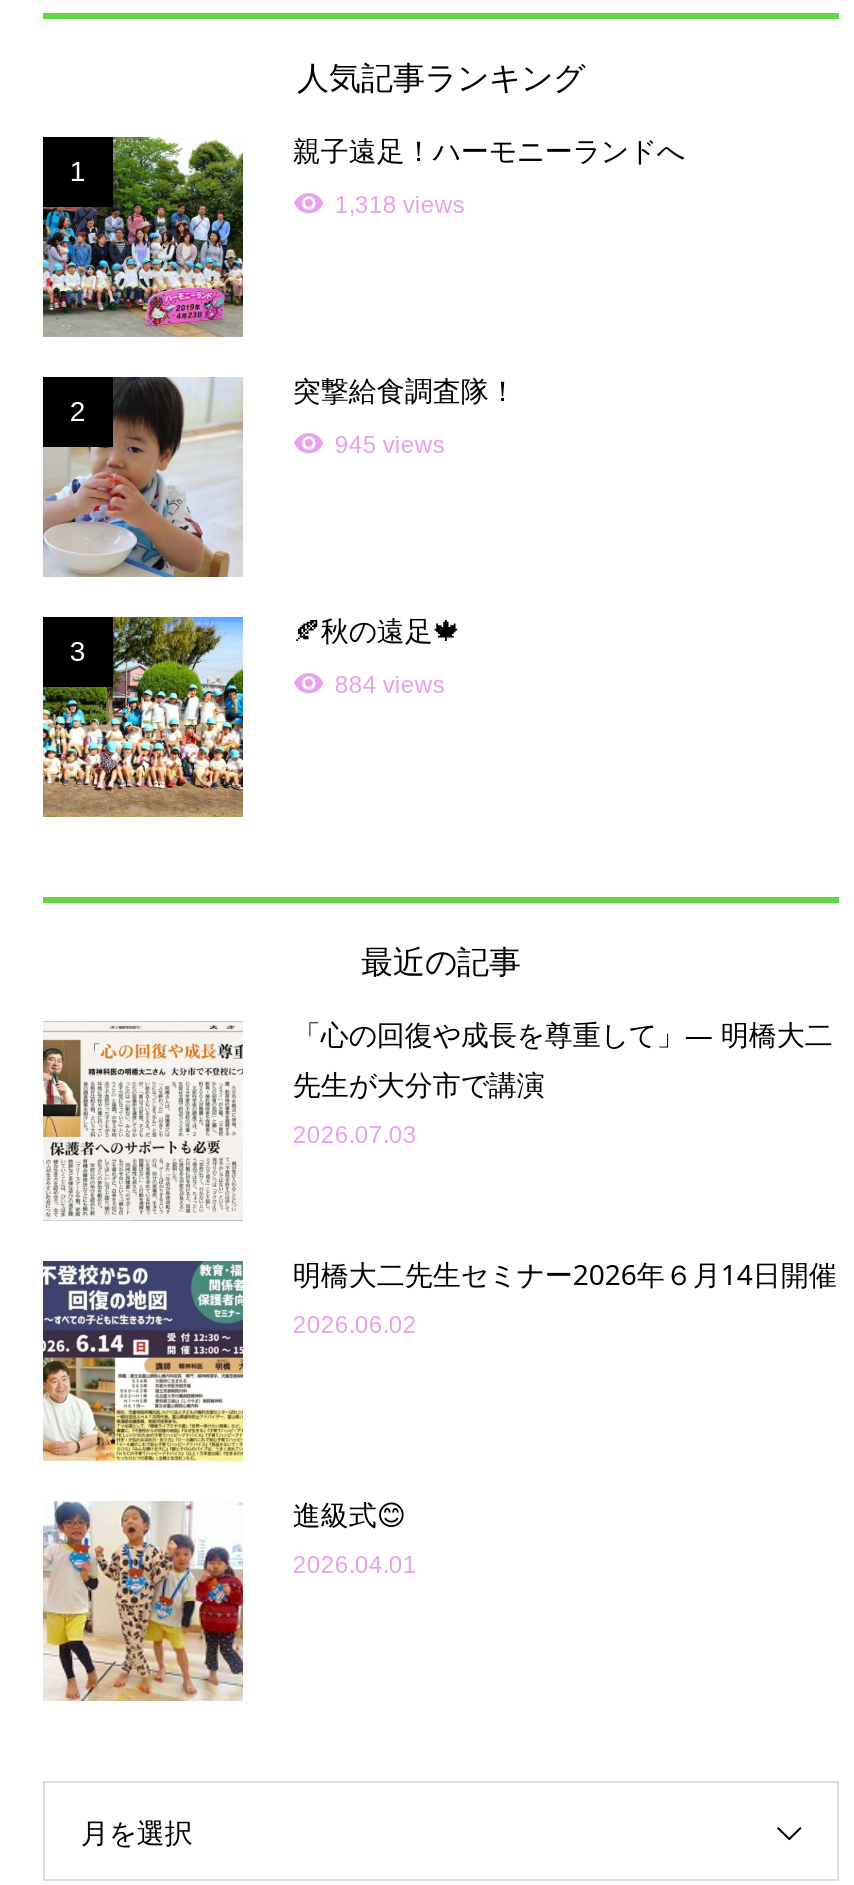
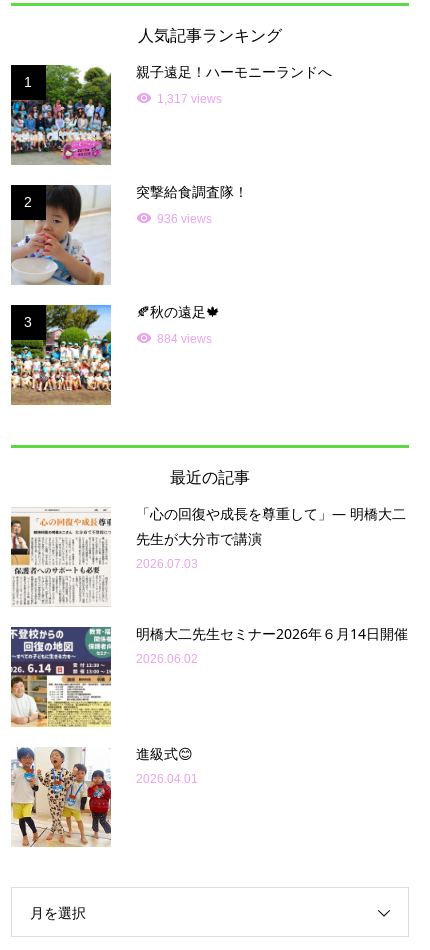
[335,191,465,219] 1,318 views -> [157,92,222,106] 1,317 views
[335,431,445,459] 945 views -> [157,212,212,226] 936 views

